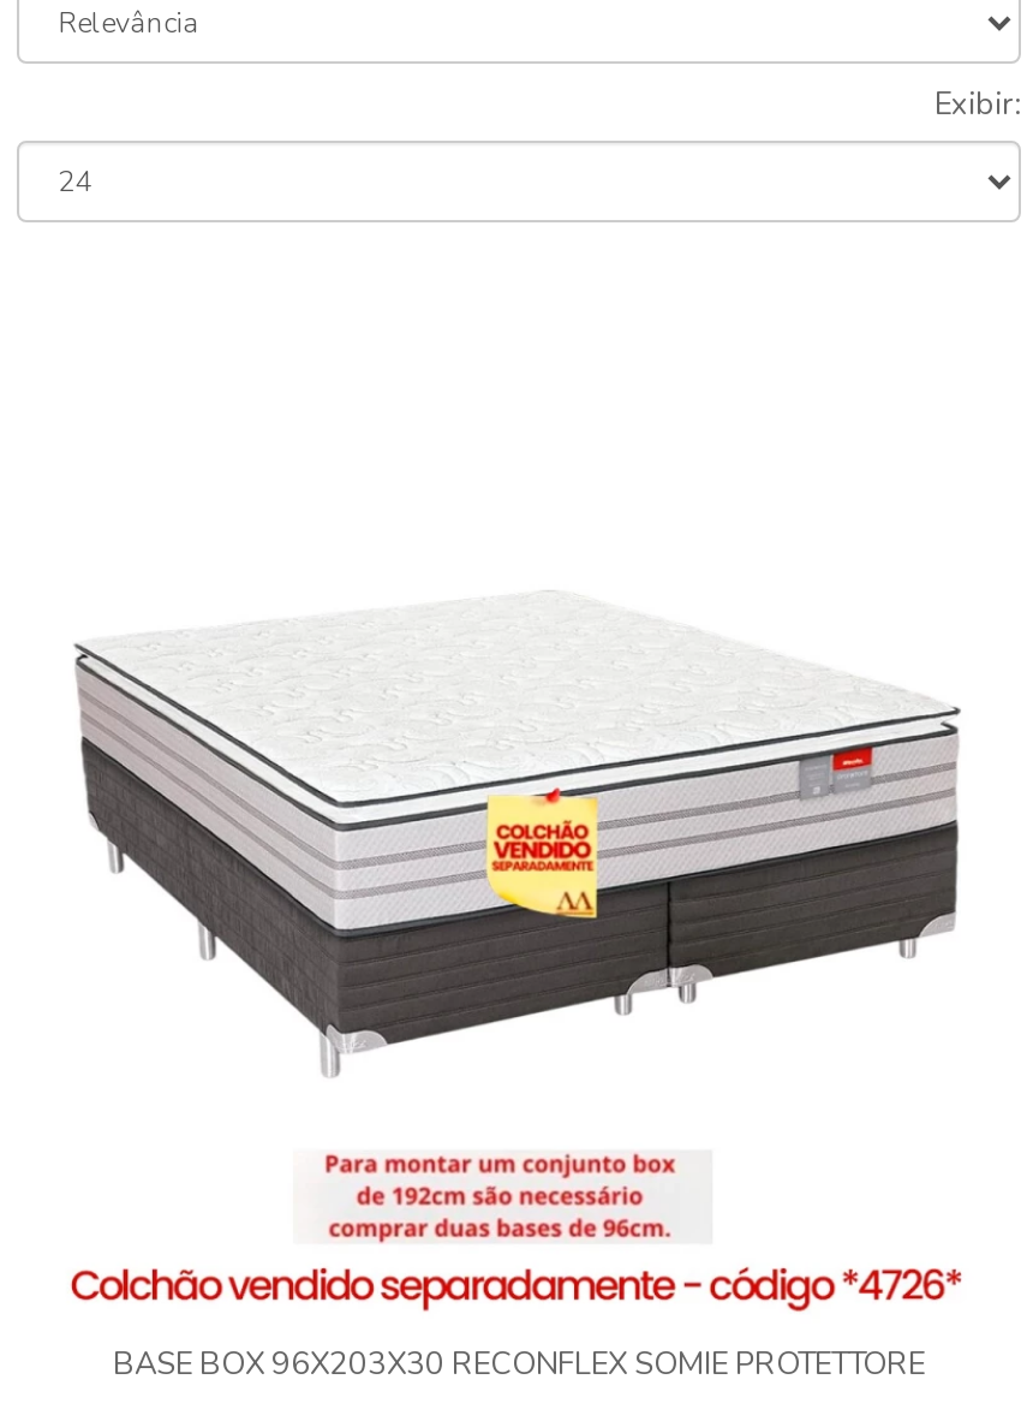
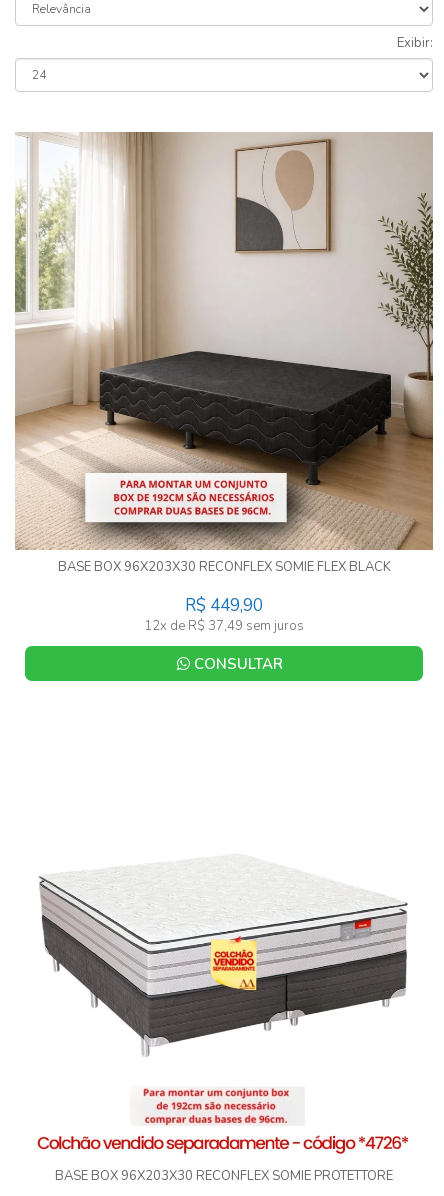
none -> [14,131,434,674] [image] | BASE BOX 96X203X30 RECONFLEX SOMIE FLEX BLACK | R$ 449,90 | 12x de R$ 37,49 sem juros | CONSULTAR

